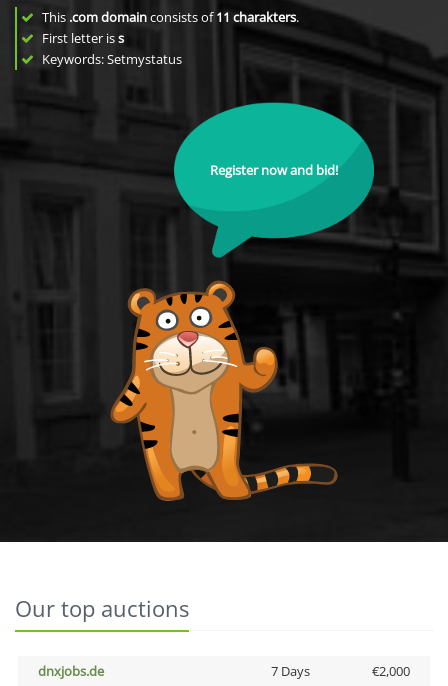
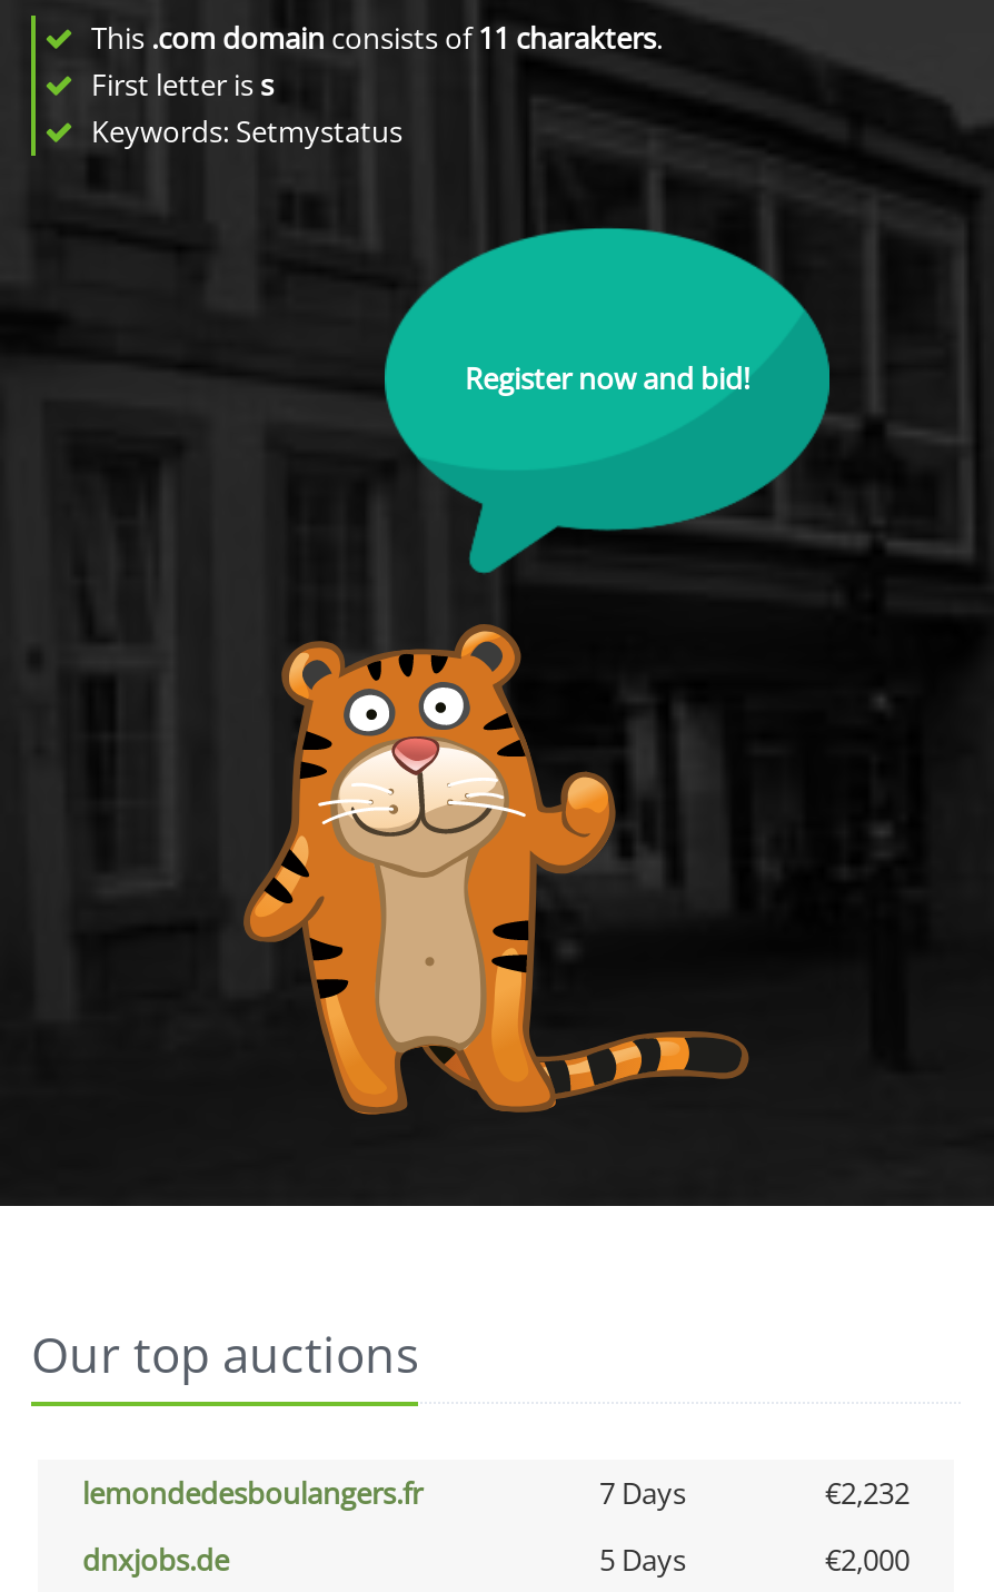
none -> [82,1473,909,1513] lemondedesboulangers.fr | 7 Days | €2,232
[270,662,309,680] 7 Days -> [599,1540,686,1580] 5 Days

